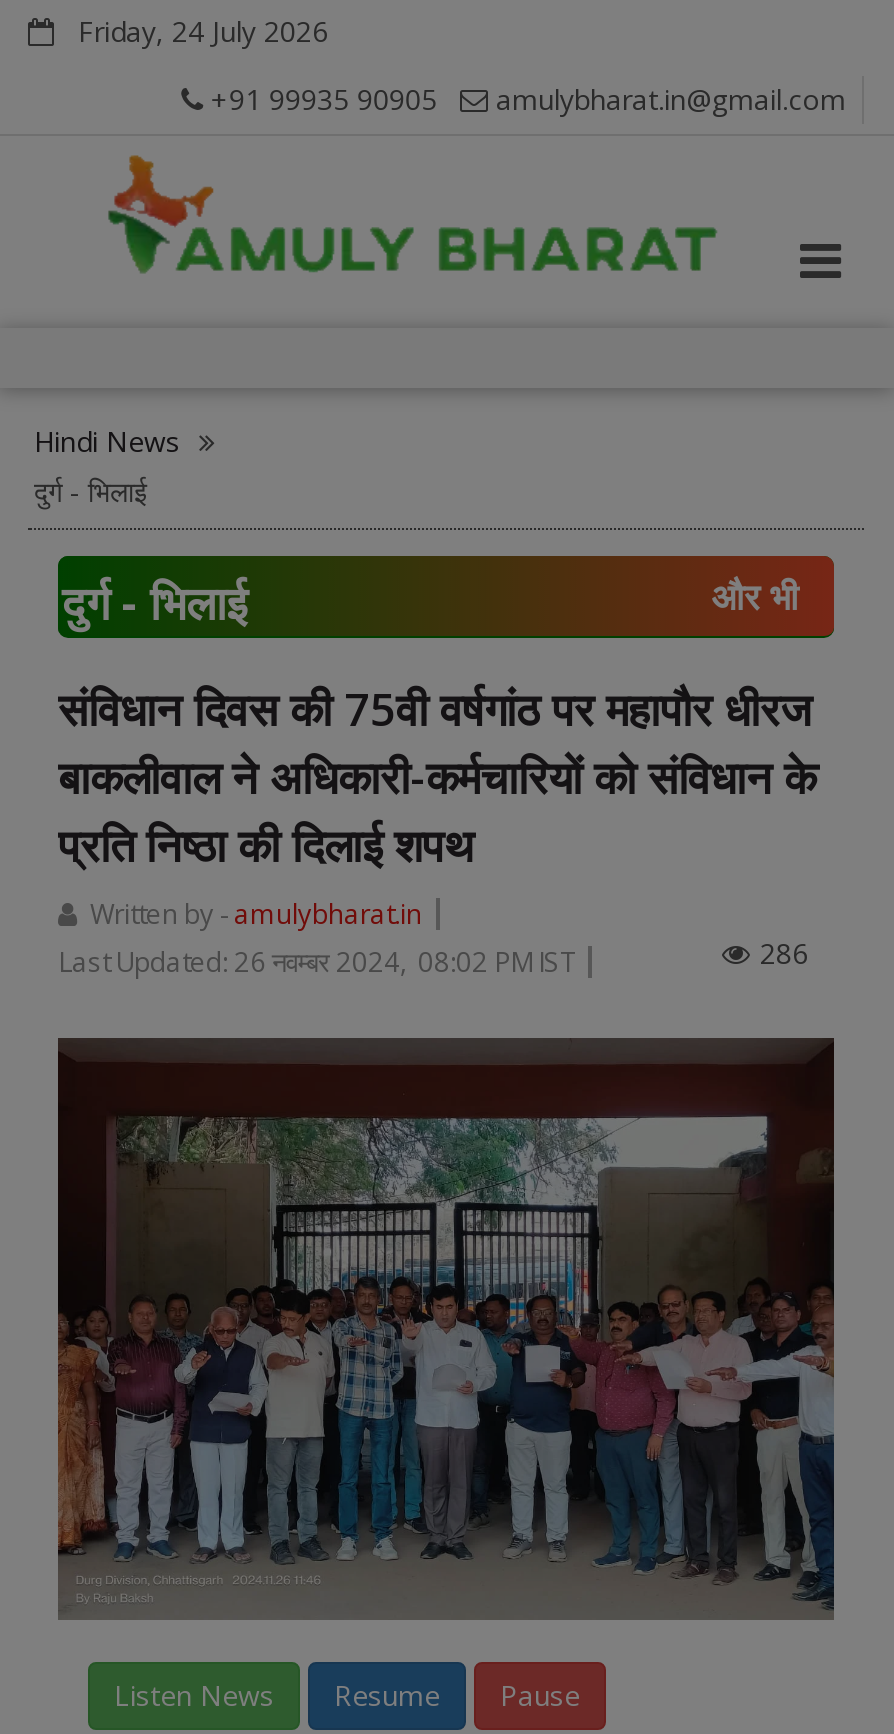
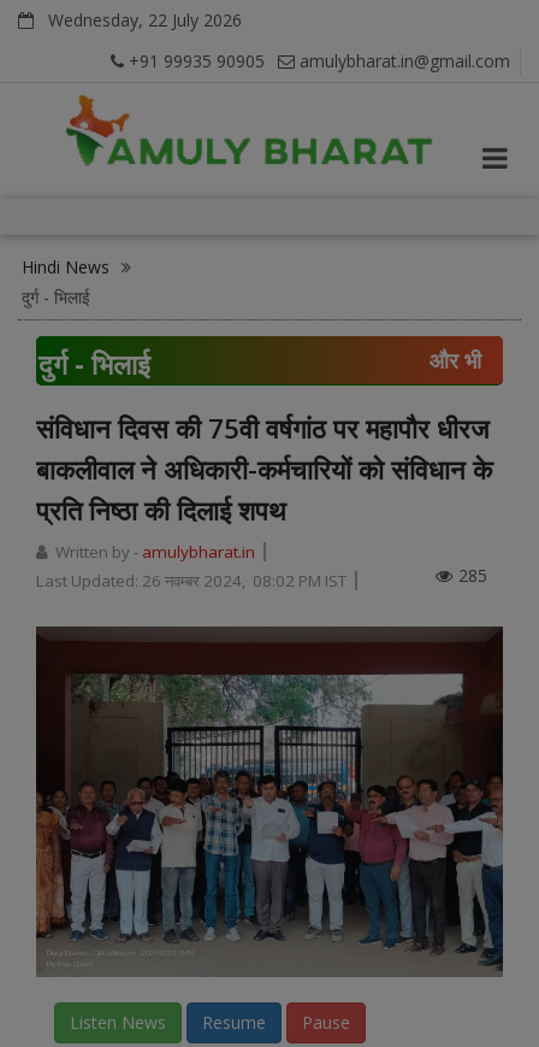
[54,12,328,50] Friday, 24 July 2026 -> [34,8,242,31] Wednesday, 22 July 2026
[760,934,808,972] 286 -> [458,564,487,587] 285

